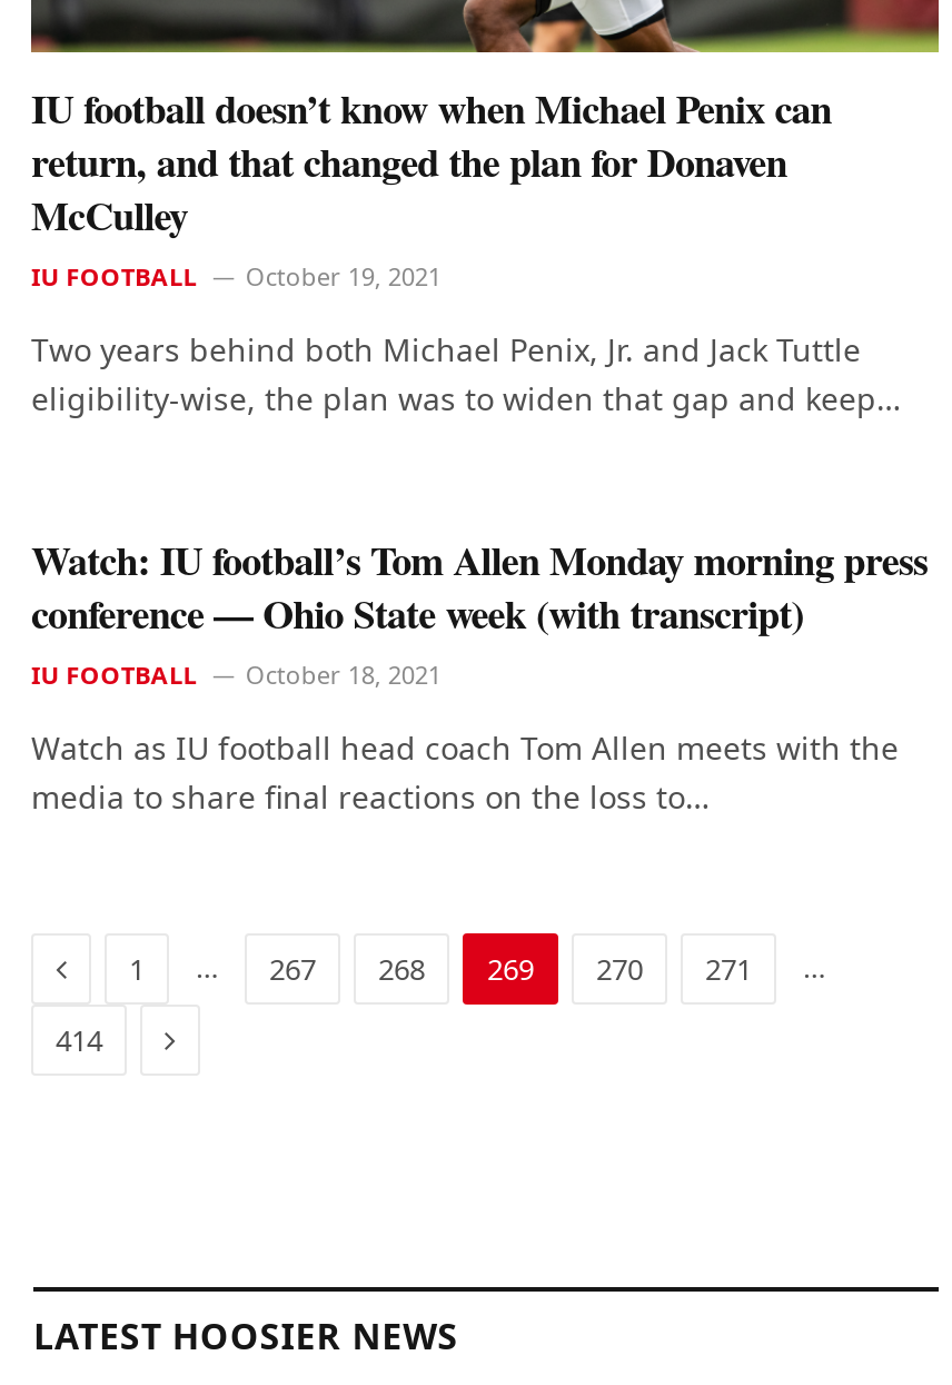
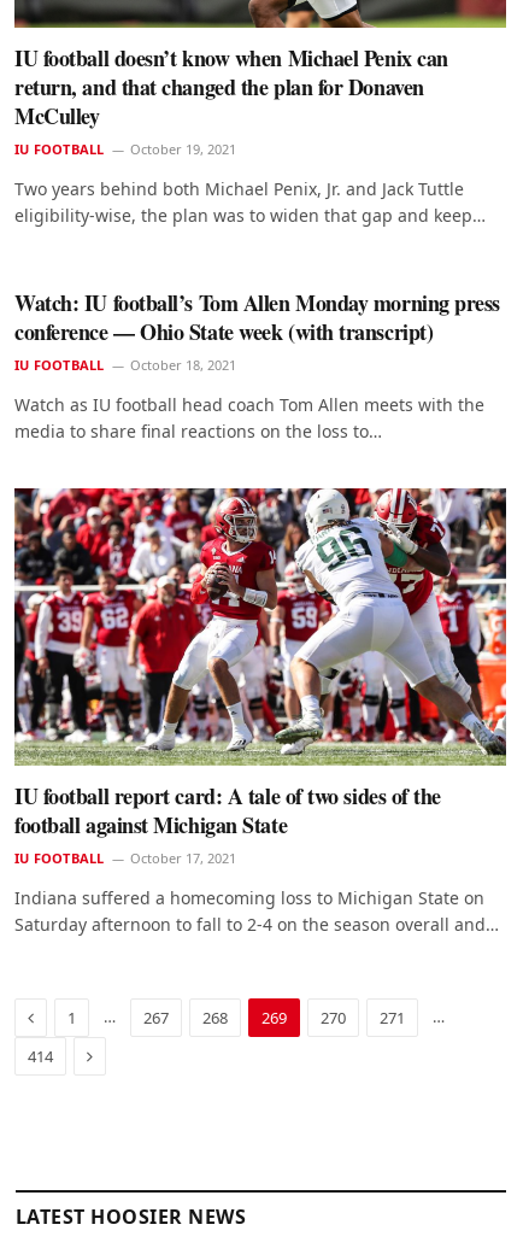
none -> [13,487,507,935] [image] | IU football report card: A tale of two sides of the | football against Michigan State | IU FOOTBALL | October 17, 2021 | Indiana suffered a homecoming loss to Michigan State on | Saturday afternoon to fall to 2-4 on the season overall and…

